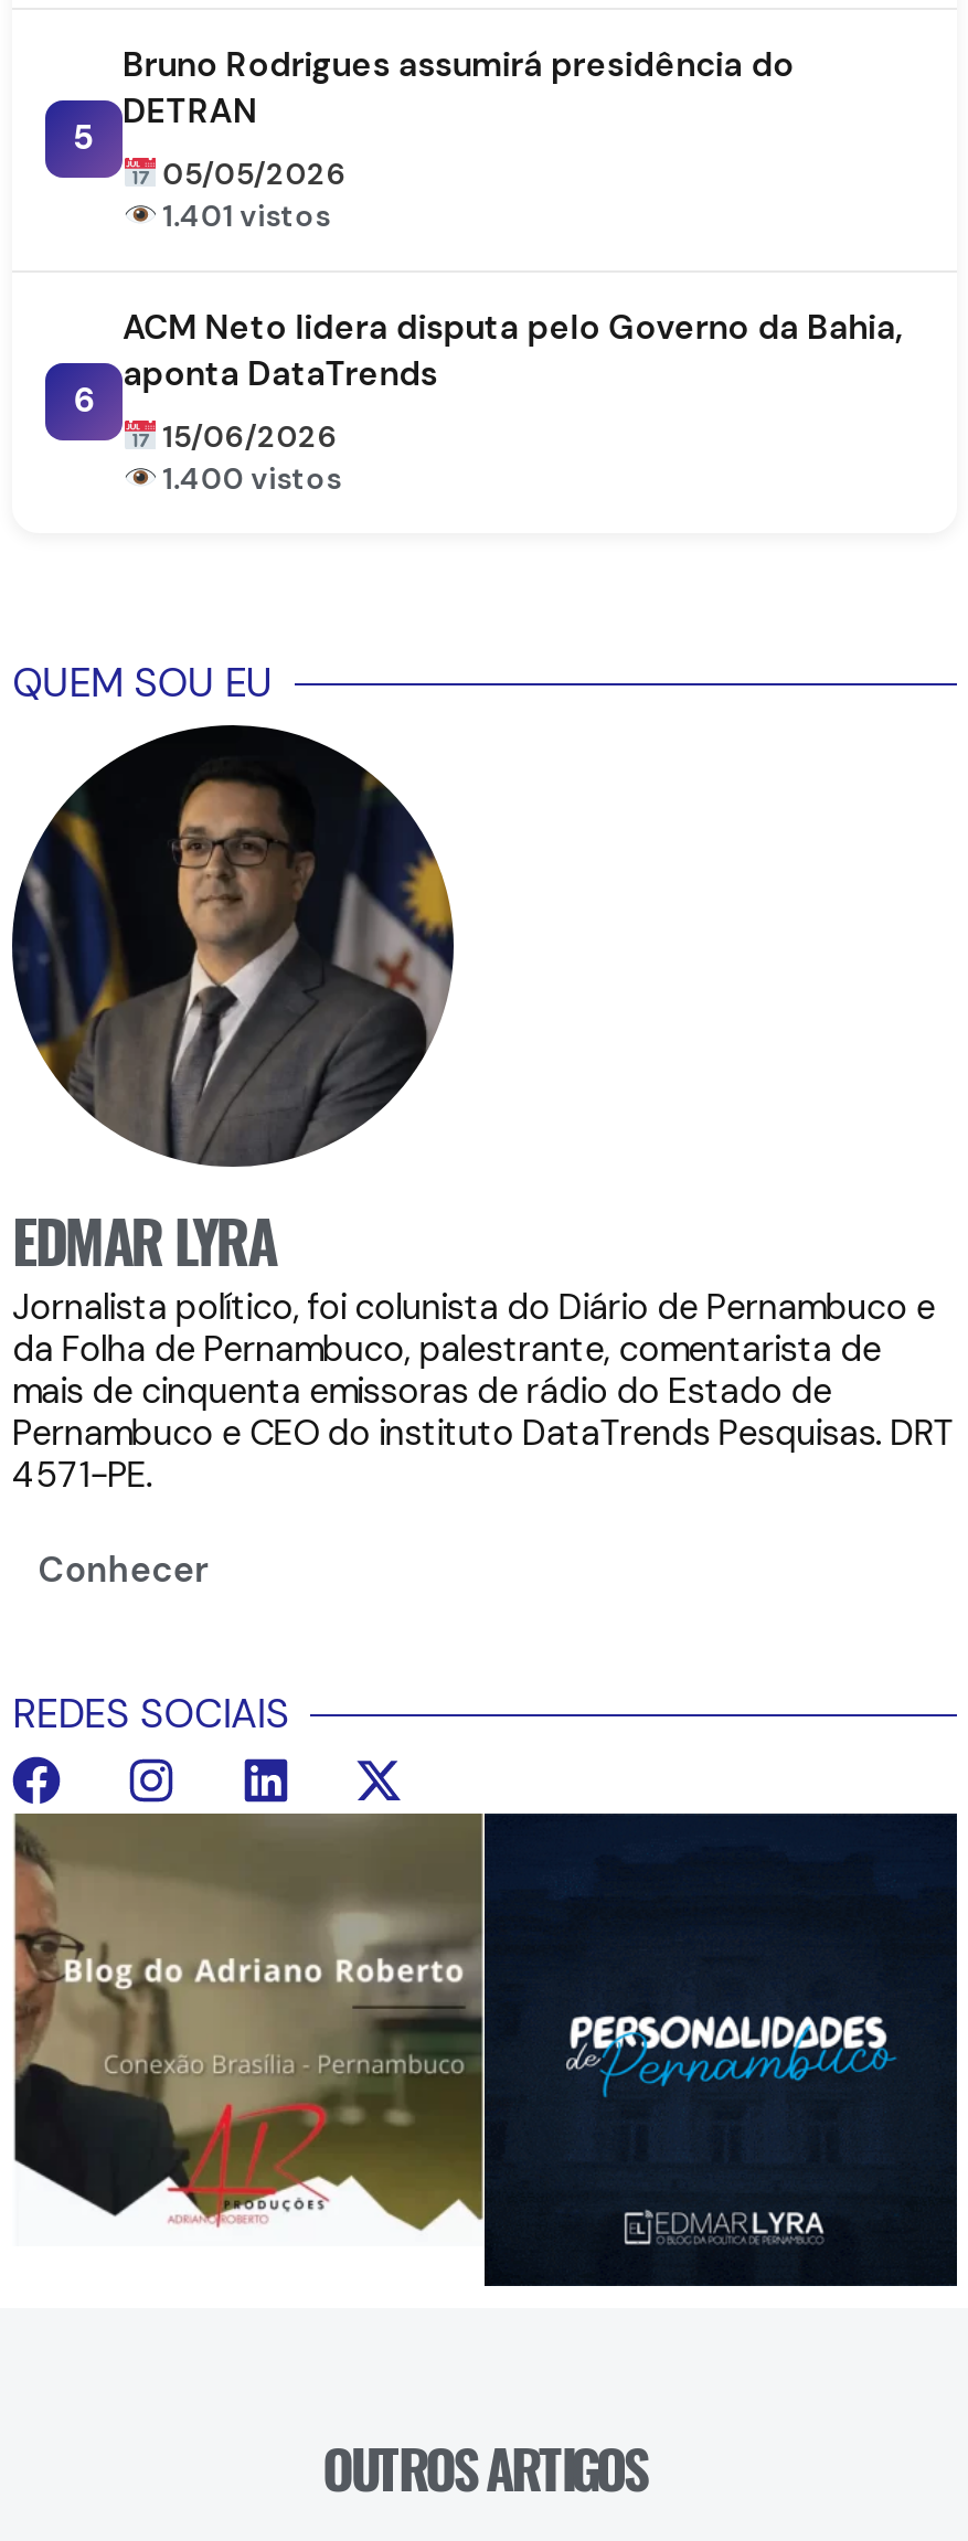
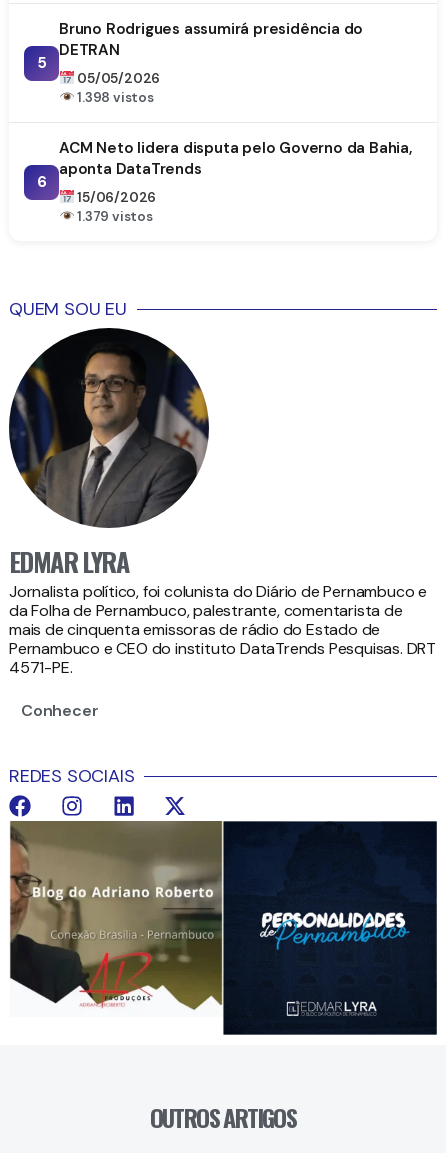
[157,198,330,235] 1.401 vistos -> [74,89,154,106] 1.398 vistos
[157,460,341,498] 1.400 vistos -> [74,208,153,225] 1.379 vistos

